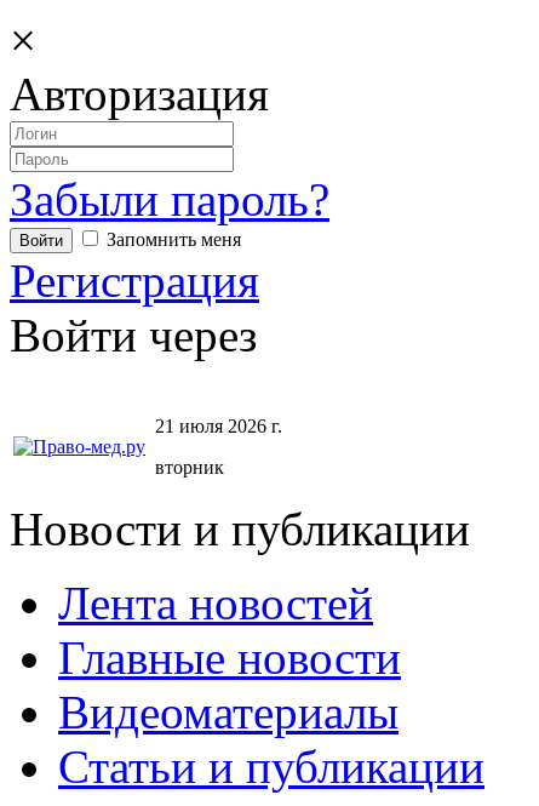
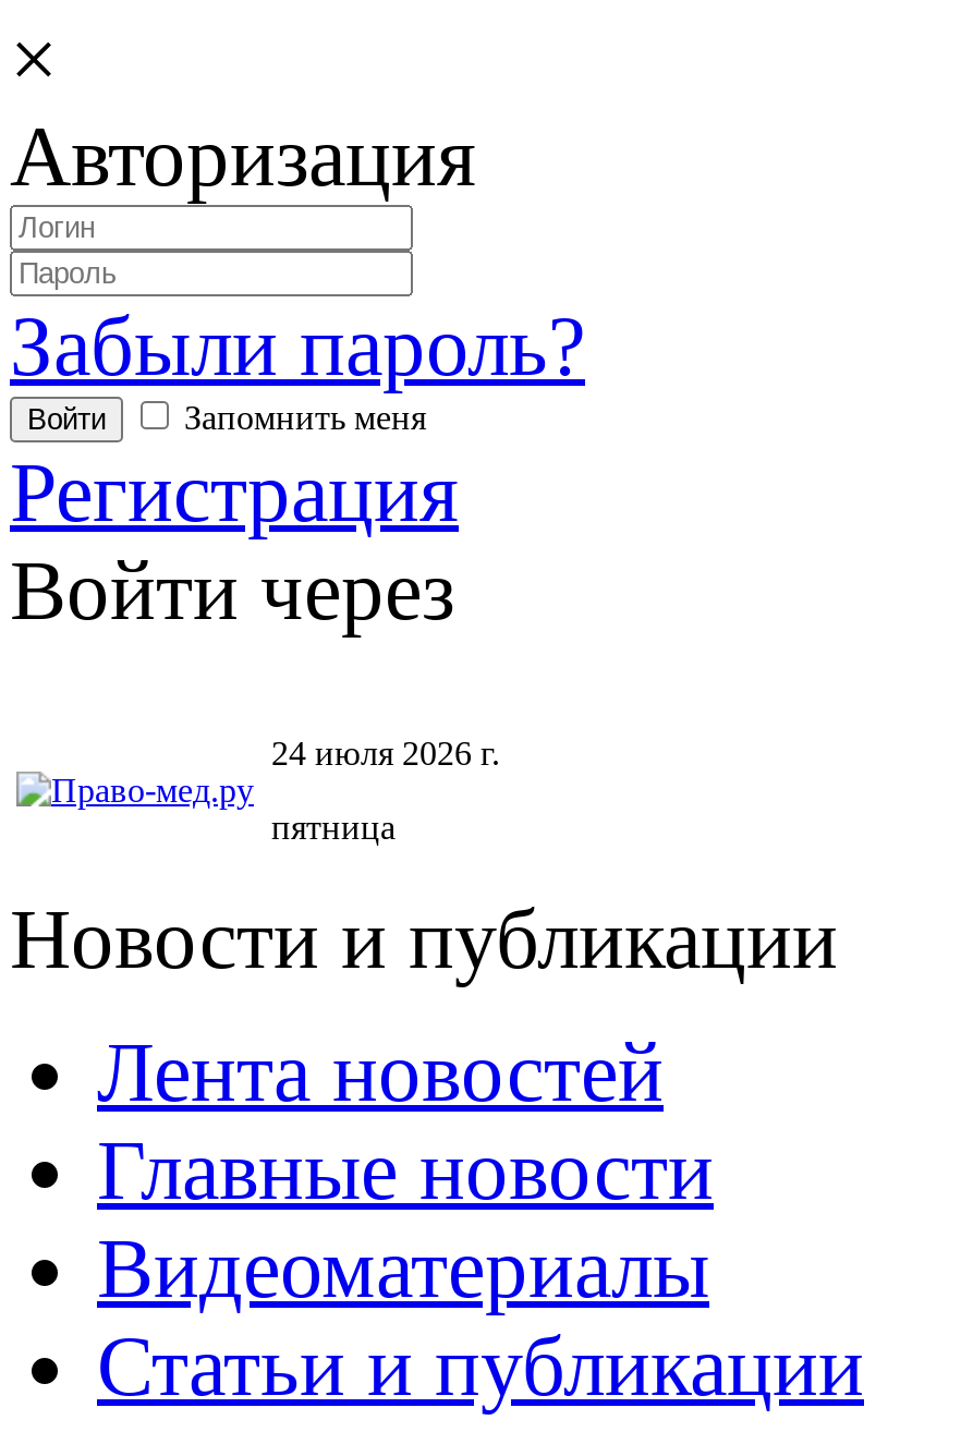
[155,416,282,436] 21 июля 2026 г. -> [271,735,500,772] 24 июля 2026 г.
[155,457,224,478] вторник -> [271,809,396,846] пятница

